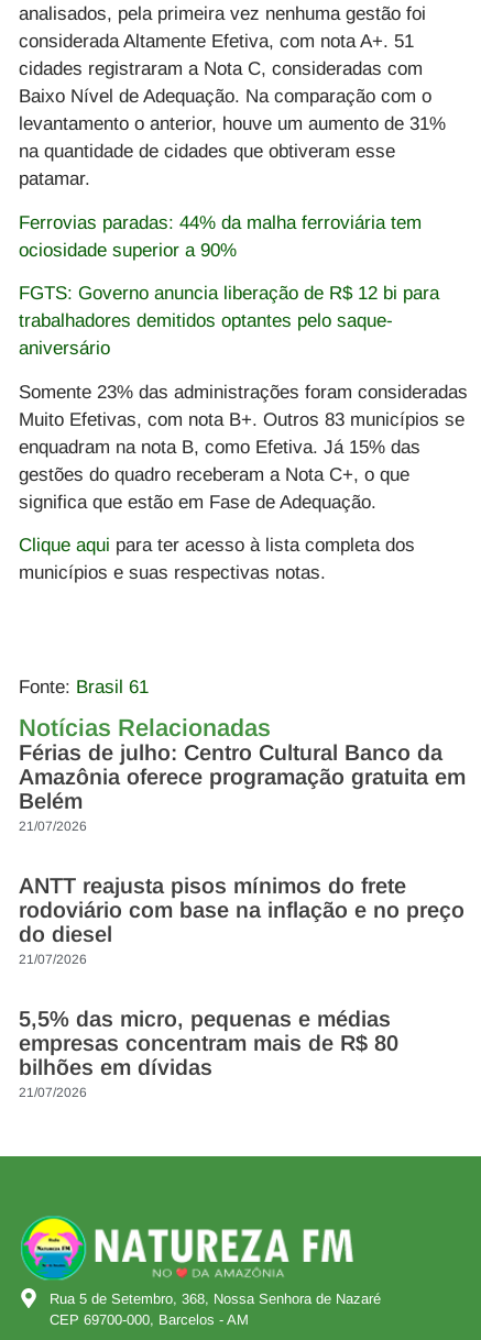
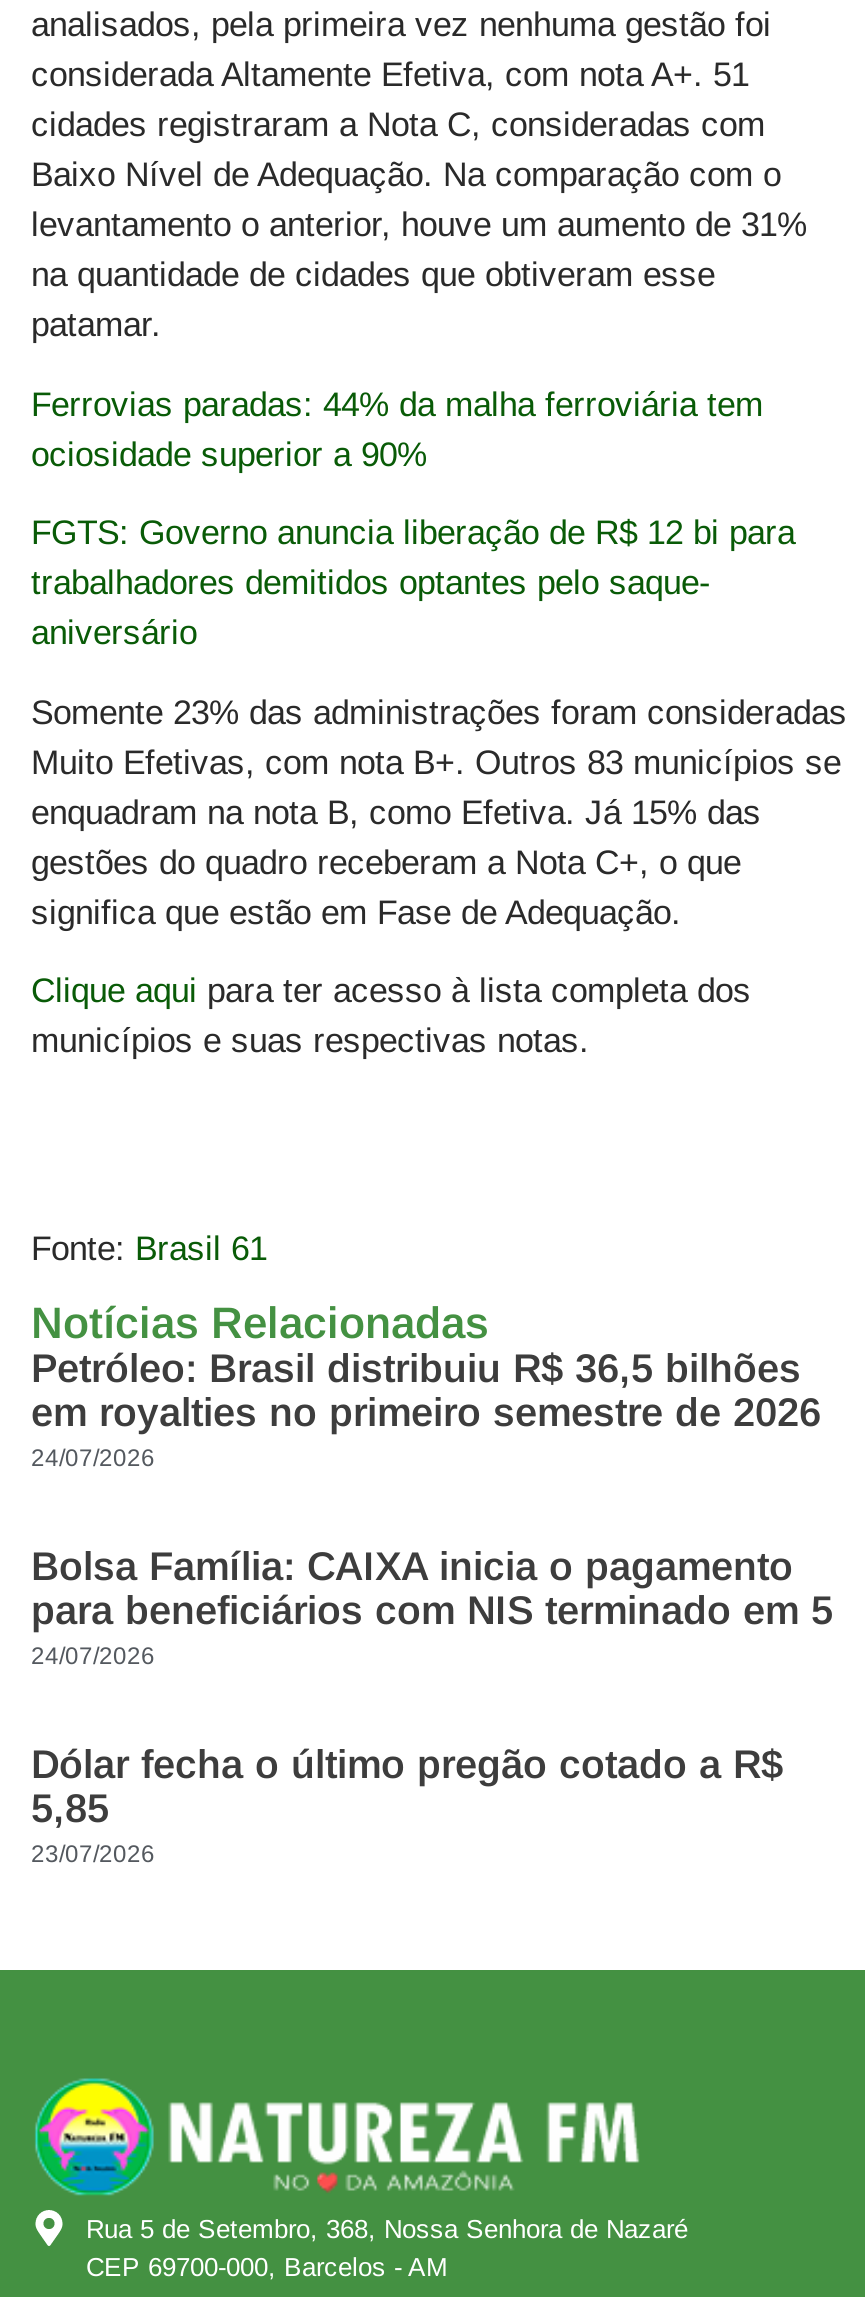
[19,741,466,834] Férias de julho: Centro Cultural Banco da | Amazônia oferece programação gratuita em | Belém | 21/07/2026 -> [31,1346,821,1472] Petróleo: Brasil distribuiu R$ 36,5 bilhões | em royalties no primeiro semestre de 2026 | 24/07/2026
[19,874,464,967] ANTT reajusta pisos mínimos do frete | rodoviário com base na inflação e no preço | do diesel | 21/07/2026 -> [31,1544,833,1670] Bolsa Família: CAIXA inicia o pagamento | para beneficiários com NIS terminado em 5 | 24/07/2026
[19,1007,398,1100] 5,5% das micro, pequenas e médias | empresas concentram mais de R$ 80 | bilhões em dívidas | 21/07/2026 -> [31,1742,783,1868] Dólar fecha o último pregão cotado a R$ | 5,85 | 23/07/2026

